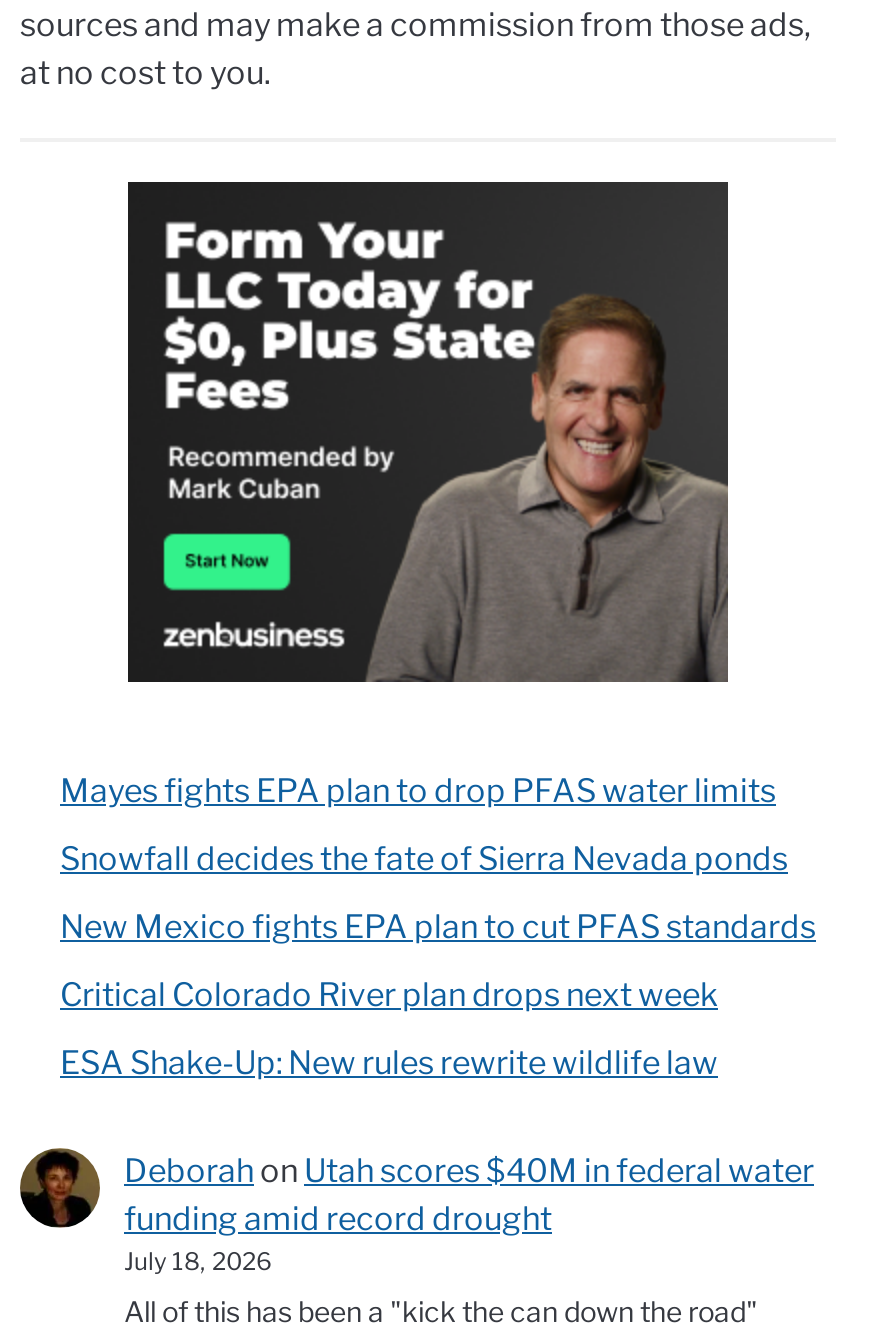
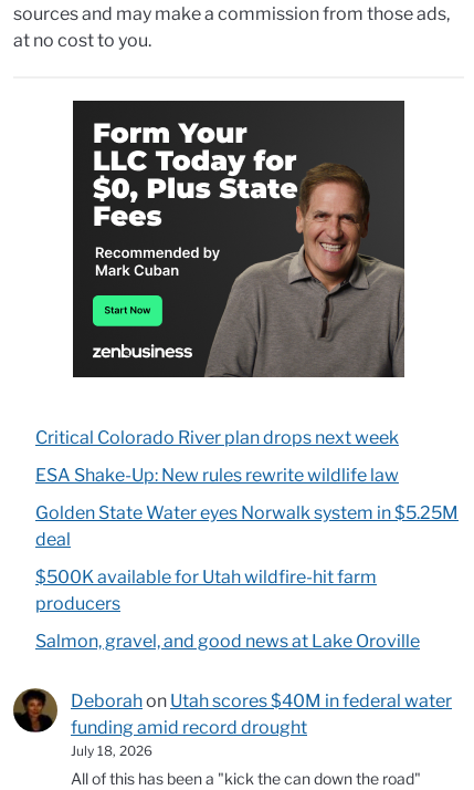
[60,772,816,946] Mayes fights EPA plan to drop PFAS water limits | Snowfall decides the fate of Sierra Nevada ponds | New Mexico fights EPA plan to cut PFAS standards -> none
moved [60,976,718,1082] -> [35,427,399,486]: Critical Colorado River plan drops next week | ESA Shake-Up: New rules rewrite wildlife law
none -> [35,502,459,651] Golden State Water eyes Norwalk system in $5.25M | deal | $500K available for Utah wildfire-hit farm | producers | Salmon, gravel, and good news at Lake Oroville

